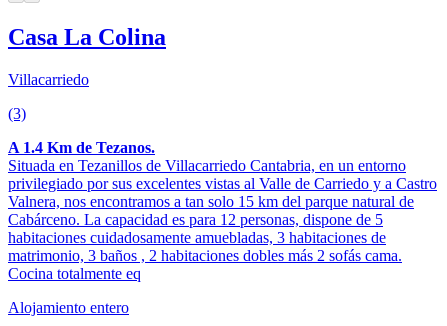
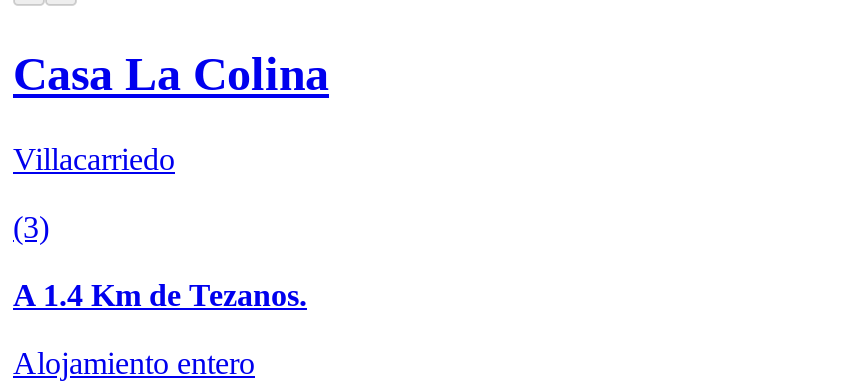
[8,157,437,282] Situada en Tezanillos de Villacarriedo Cantabria, en un entorno | privilegiado por sus excelentes vistas al Valle de Carriedo y a Castro | Valnera, nos encontramos a tan solo 15 km del parque natural de | Cabárceno. La capacidad es para 12 personas, dispone de 5 | habitaciones cuidadosamente amuebladas, 3 habitaciones de | matrimonio, 3 baños , 2 habitaciones dobles más 2 sofás cama. | Cocina totalmente eq -> none

